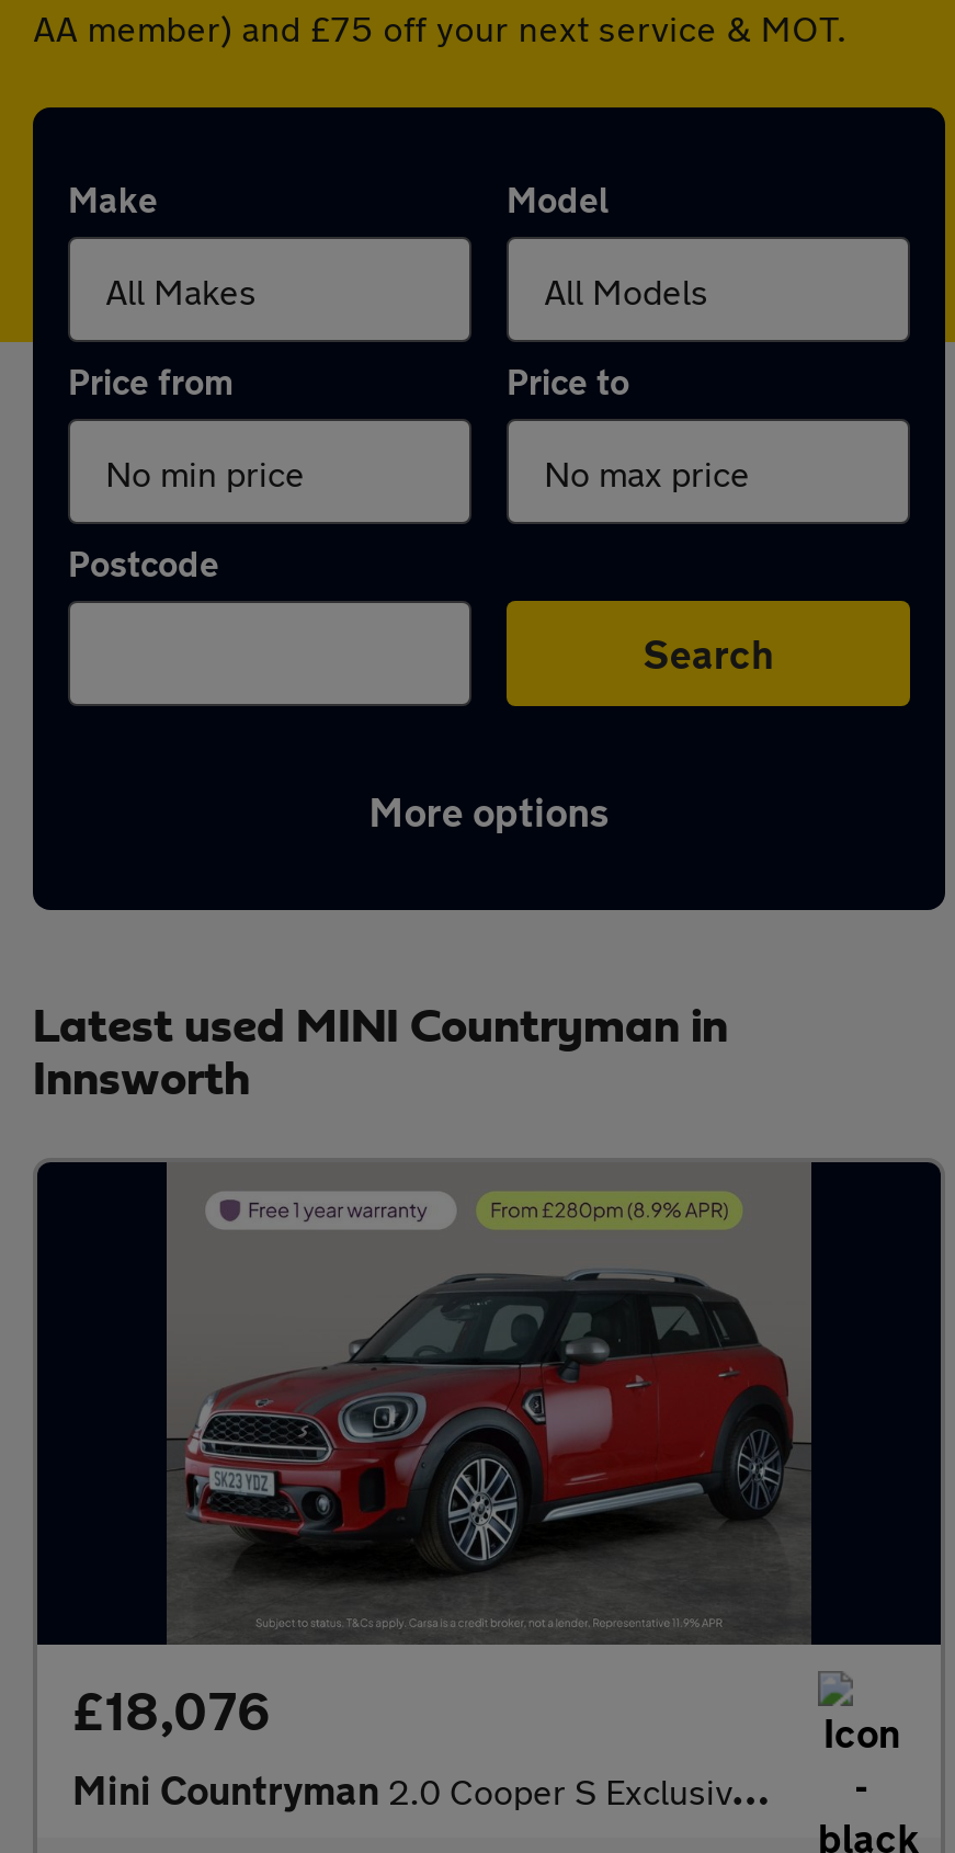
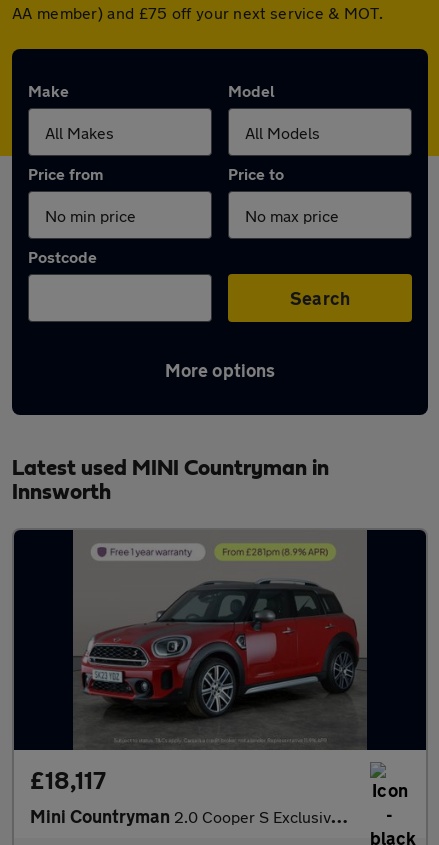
[72,1680,270,1741] £18,076 -> [30,766,106,794] £18,117

